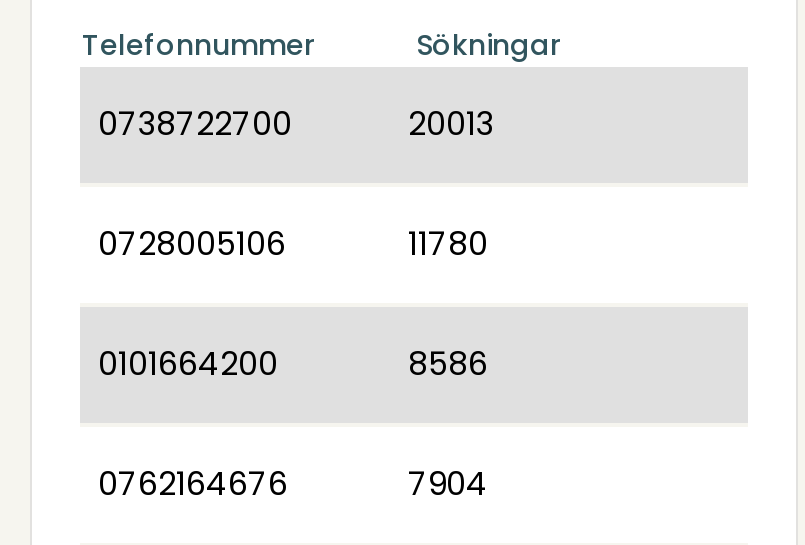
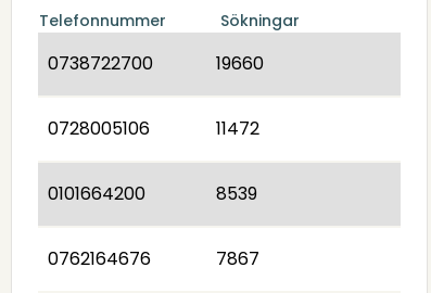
[408,101,494,147] 20013 -> [216,51,264,76] 19660
[408,221,488,267] 11780 -> [216,116,259,141] 11472
[408,341,488,387] 8586 -> [216,181,257,206] 8539
[408,461,488,507] 7904 -> [216,246,259,271] 7867

